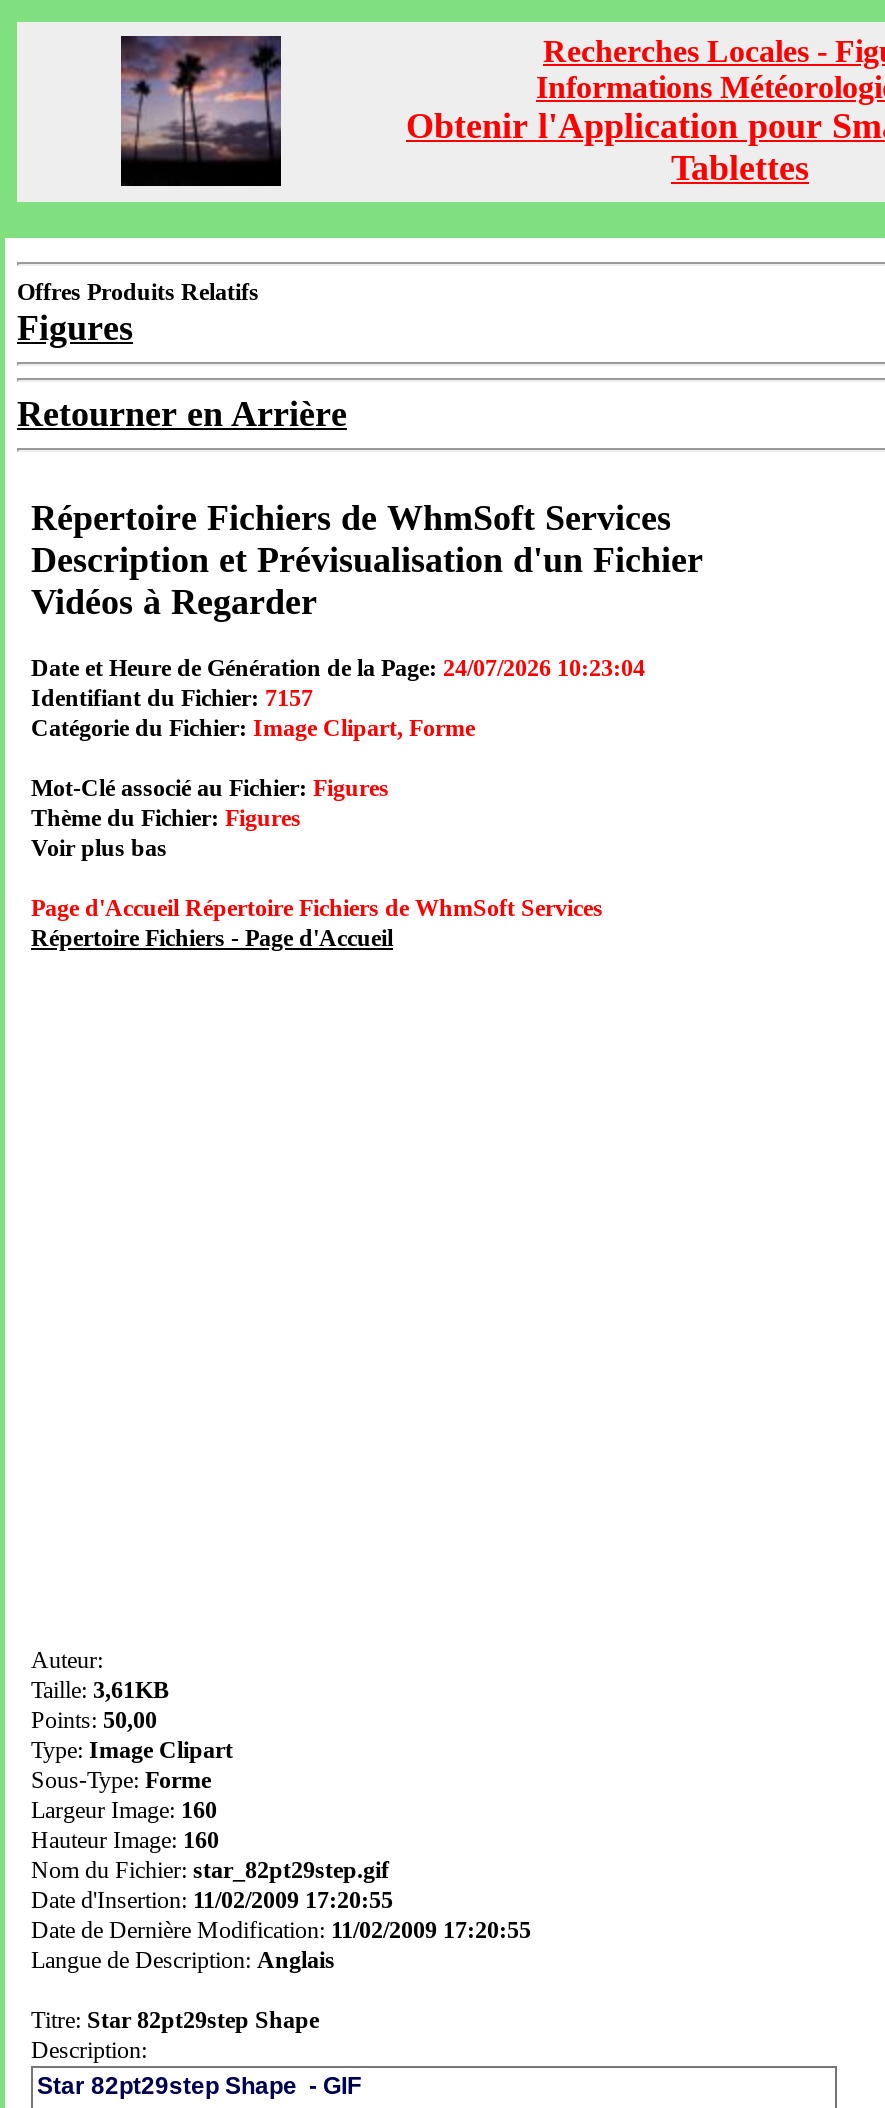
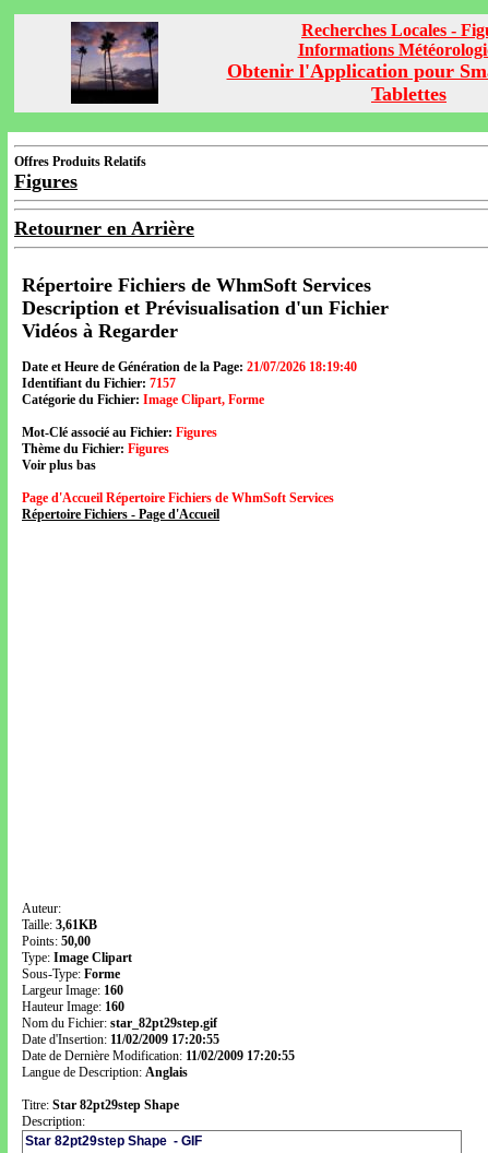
[31,654,645,682] Date et Heure de Génération de la Page: 24/07/2026 10:23:04 -> [22,359,357,375] Date et Heure de Génération de la Page: 21/07/2026 18:19:40

